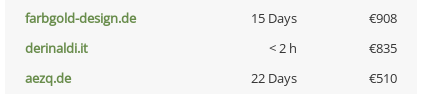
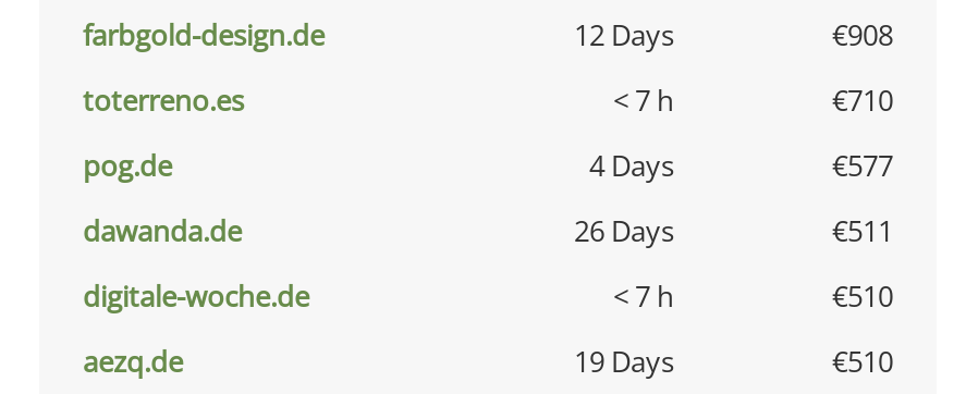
[250,9,296,27] 15 Days -> [574,15,674,54] 12 Days
[25,39,397,57] derinaldi.it | < 2 h | €835 -> [83,81,893,316] toterreno.es | < 7 h | €710 | pog.de | 4 Days | €577 | dawanda.de | 26 Days | €511 | digitale-woche.de | < 7 h | €510
[250,69,296,87] 22 Days -> [574,342,674,381] 19 Days

